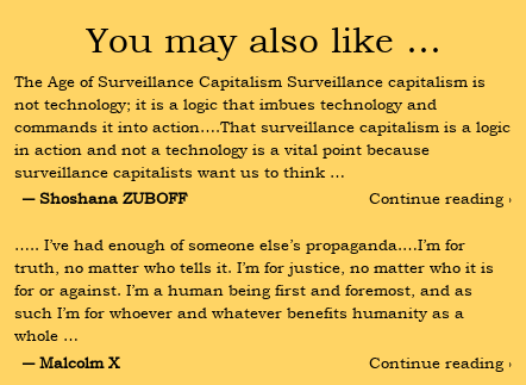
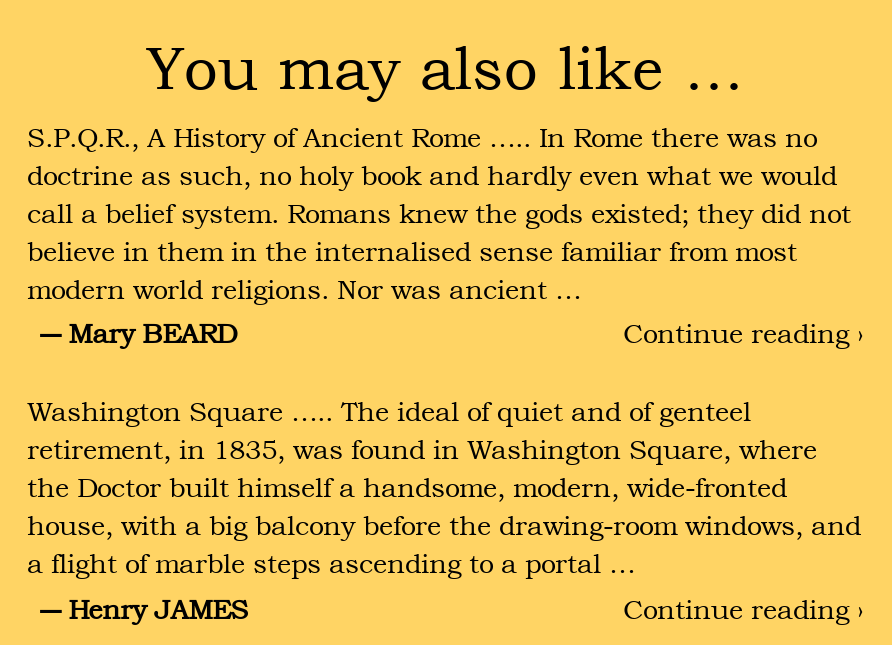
[14,70,511,209] The Age of Surveillance Capitalism Surveillance capitalism is | not technology; it is a logic that imbues technology and | commands it into action….That surveillance capitalism is a logic | in action and not a technology is a vital point because | surveillance capitalists want us to think … | ― Shoshana ZUBOFF -> [27,119,851,352] S.P.Q.R., A History of Ancient Rome ….. In Rome there was no | doctrine as such, no holy book and hardly even what we would | call a belief system. Romans knew the gods existed; they did not | believe in them in the internalised sense familiar from most | modern world religions. Nor was ancient … | ― Mary BEARD
[14,234,494,373] ….. I’ve had enough of someone else’s propaganda.…I’m for | truth, no matter who tells it. I’m for justice, no matter who it is | for or against. I’m a human being first and foremost, and as | such I’m for whoever and whatever benefits humanity as a | whole … | ― Malcolm X -> [27,394,861,626] Washington Square ….. The ideal of quiet and of genteel | retirement, in 1835, was found in Washington Square, where | the Doctor built himself a handsome, modern, wide-fronted | house, with a big balcony before the drawing-room windows, and | a flight of marble steps ascending to a portal … | ― Henry JAMES

